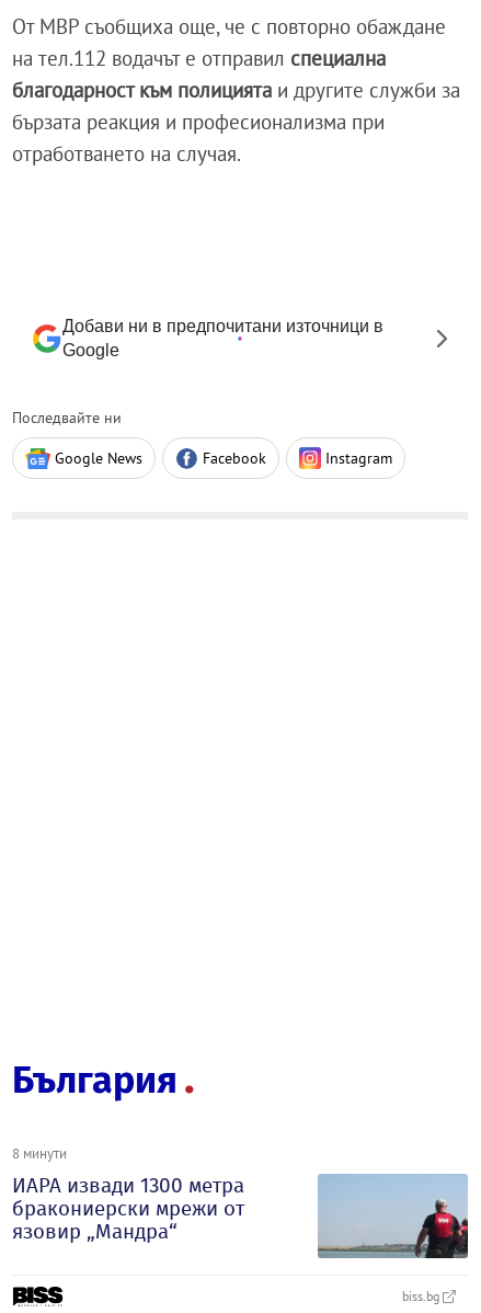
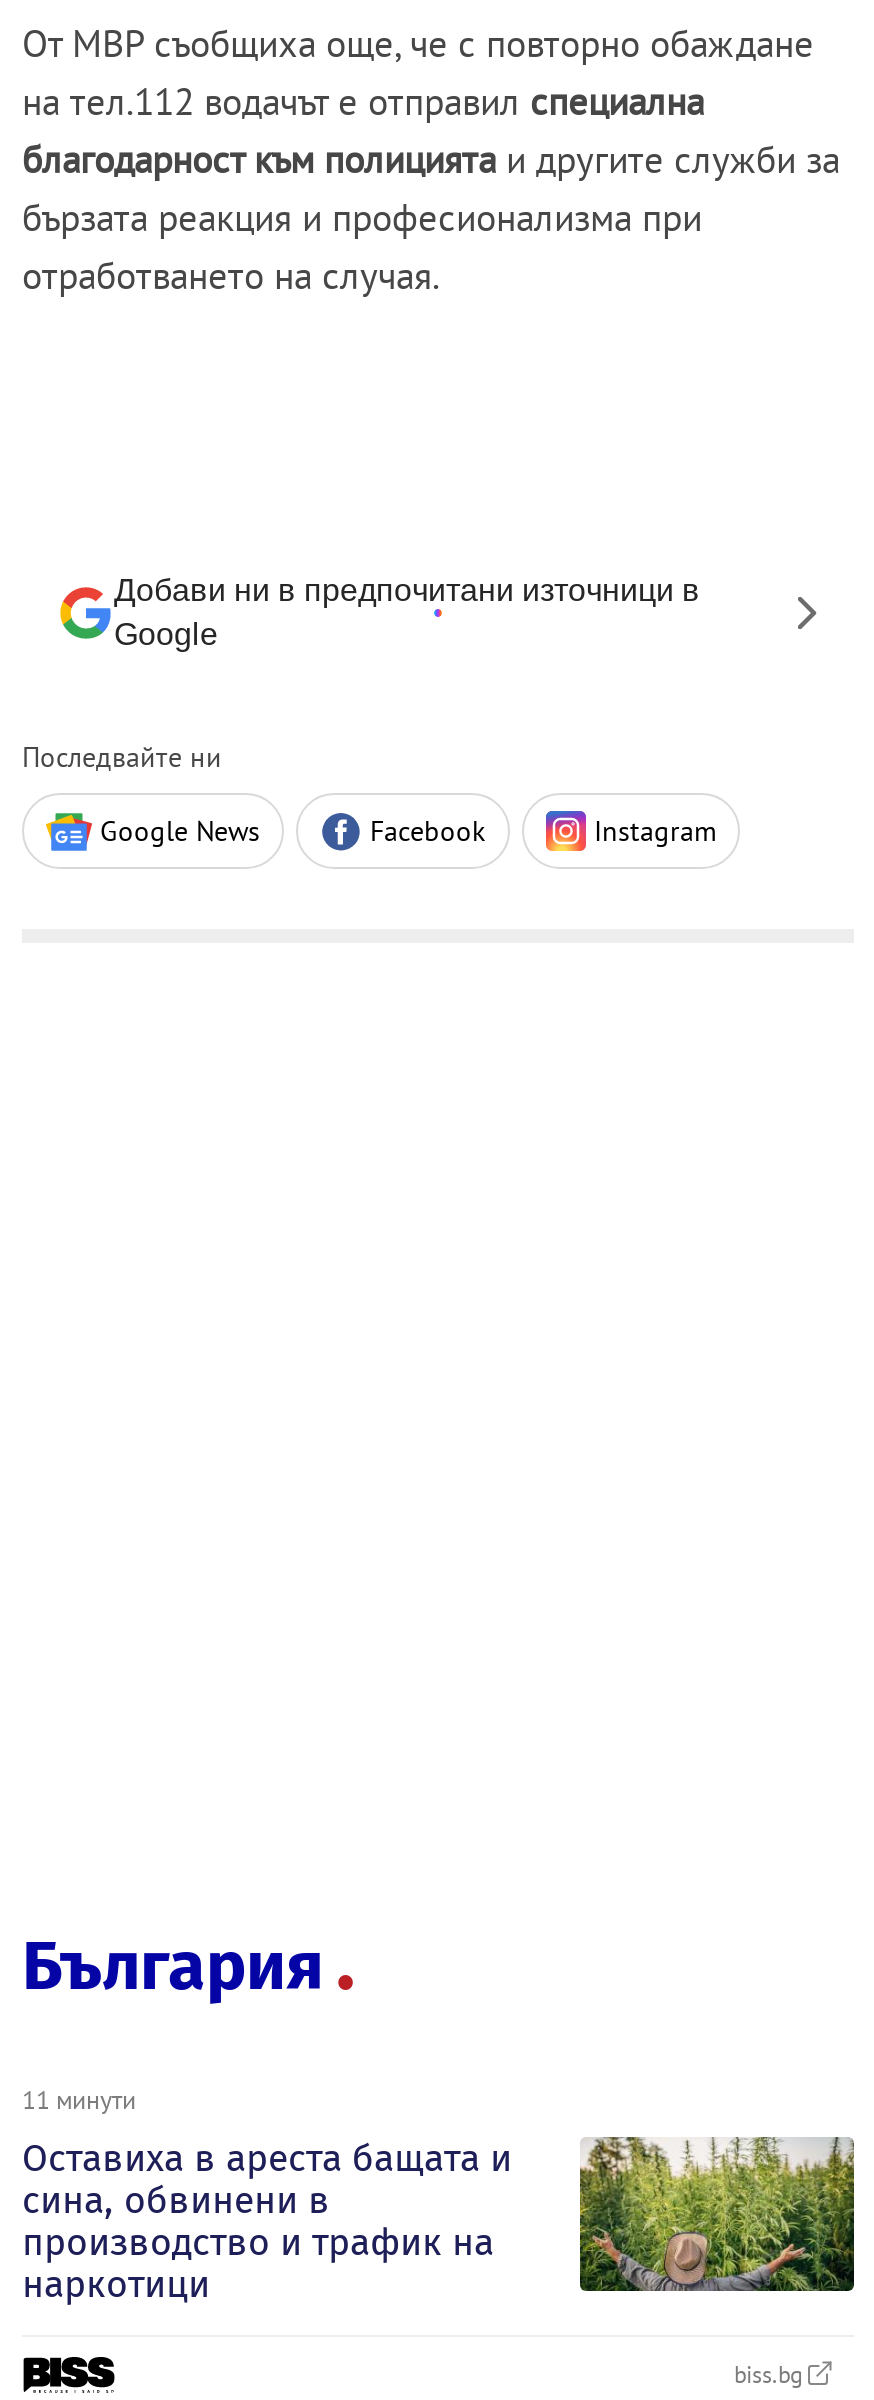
[12,1144,244,1243] 8 минути | ИАРА извади 1300 метра | бракониерски мрежи от | язовир „Мандра“ -> [22,2082,512,2306] 11 минути | Оставиха в ареста бащата и | сина, обвинени в | производство и трафик на | наркотици
[317,1173,469,1259] [image] -> [578,2135,856,2293] [image]

